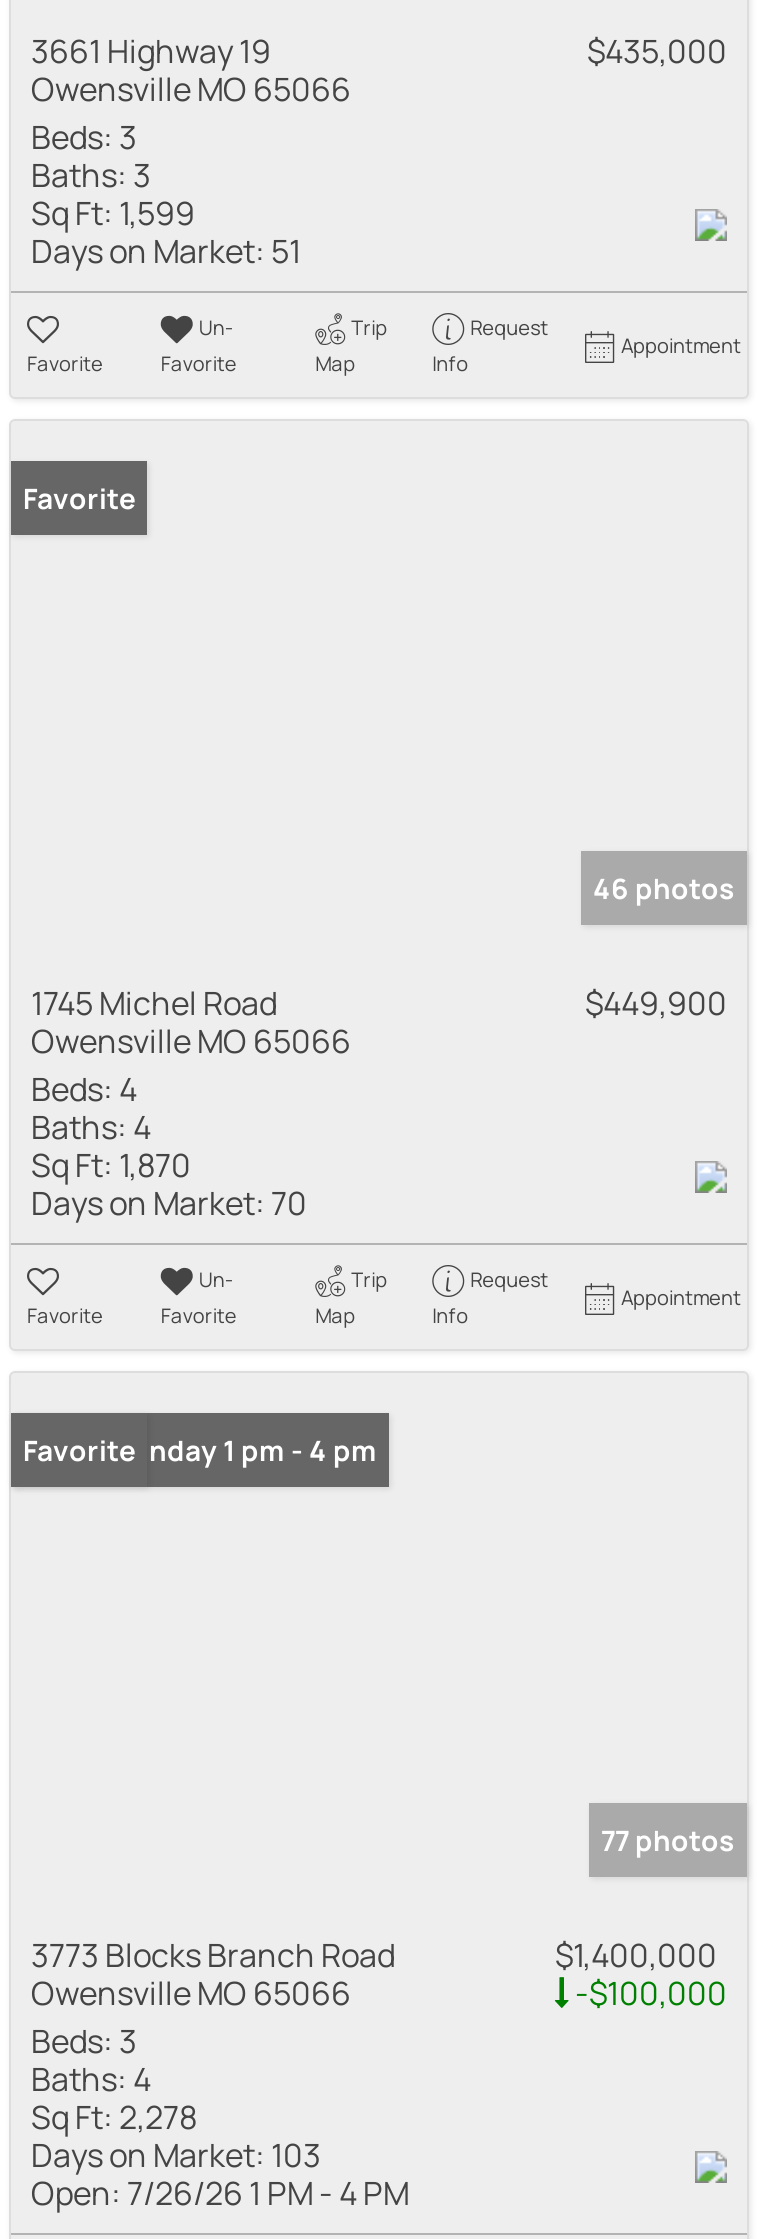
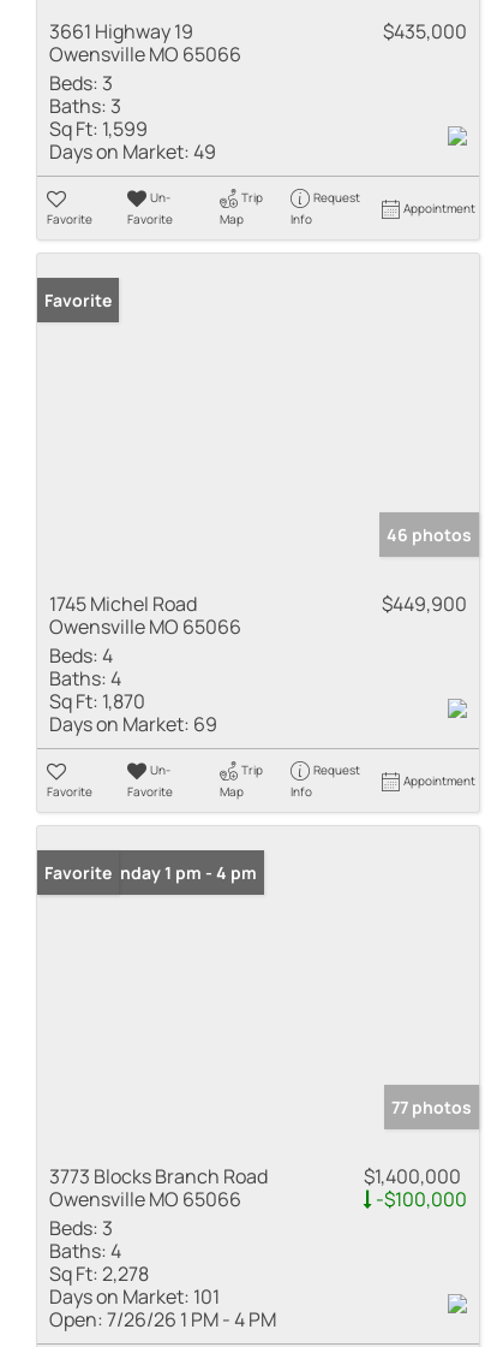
[31,229,301,273] Days on Market: 51 -> [49,138,216,165] Days on Market: 49
[31,1181,307,1225] Days on Market: 70 -> [49,711,217,737] Days on Market: 69
[31,2134,321,2178] Days on Market: 103 -> [49,1284,220,1310] Days on Market: 101

